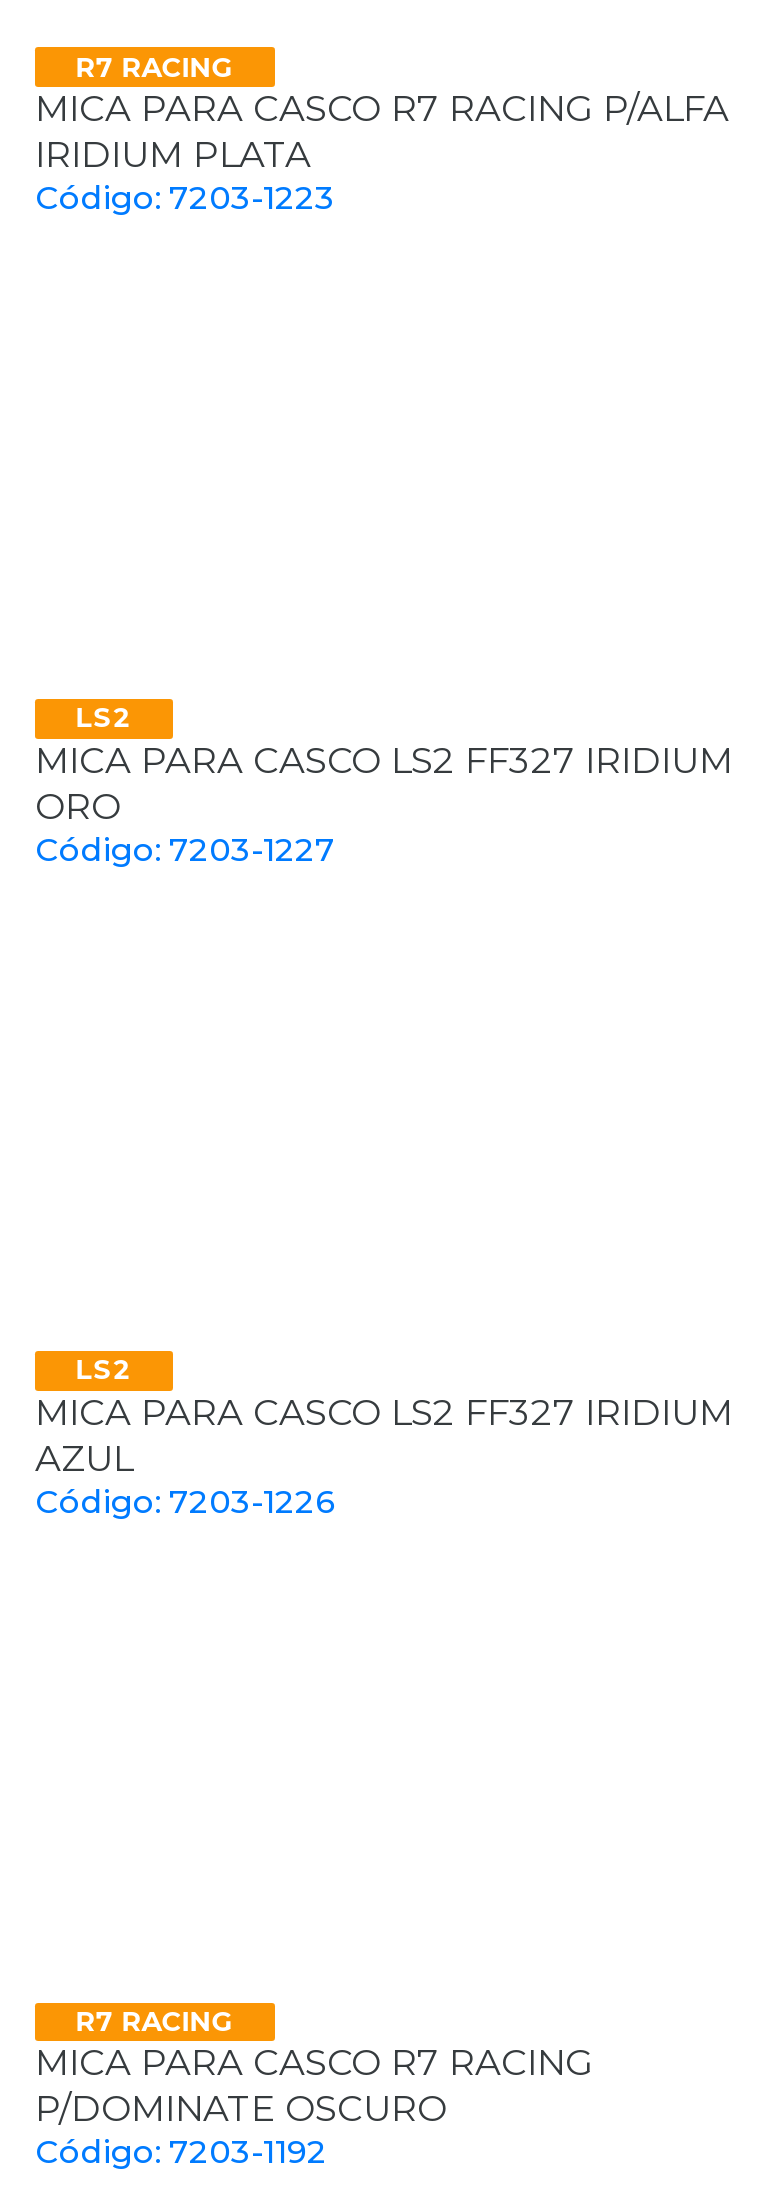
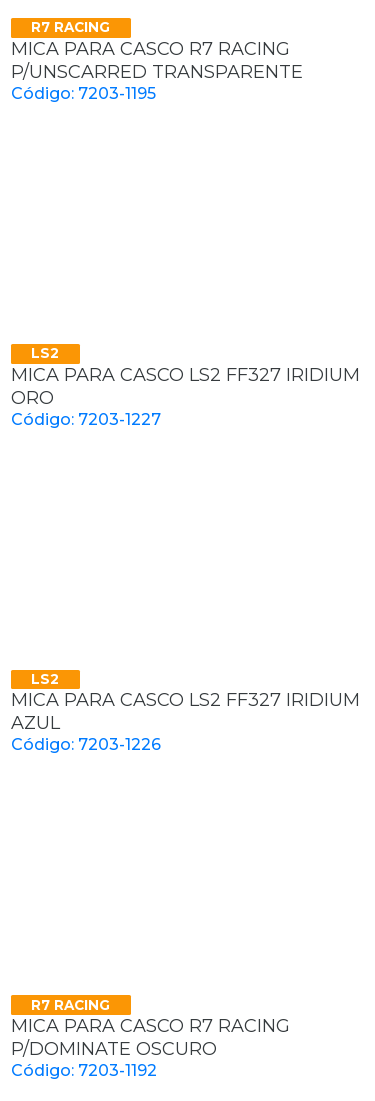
[35,87,729,217] MICA PARA CASCO R7 RACING P/ALFA | IRIDIUM PLATA | Código: 7203-1223 -> [11,38,303,103] MICA PARA CASCO R7 RACING | P/UNSCARRED TRANSPARENTE | Código: 7203-1195

